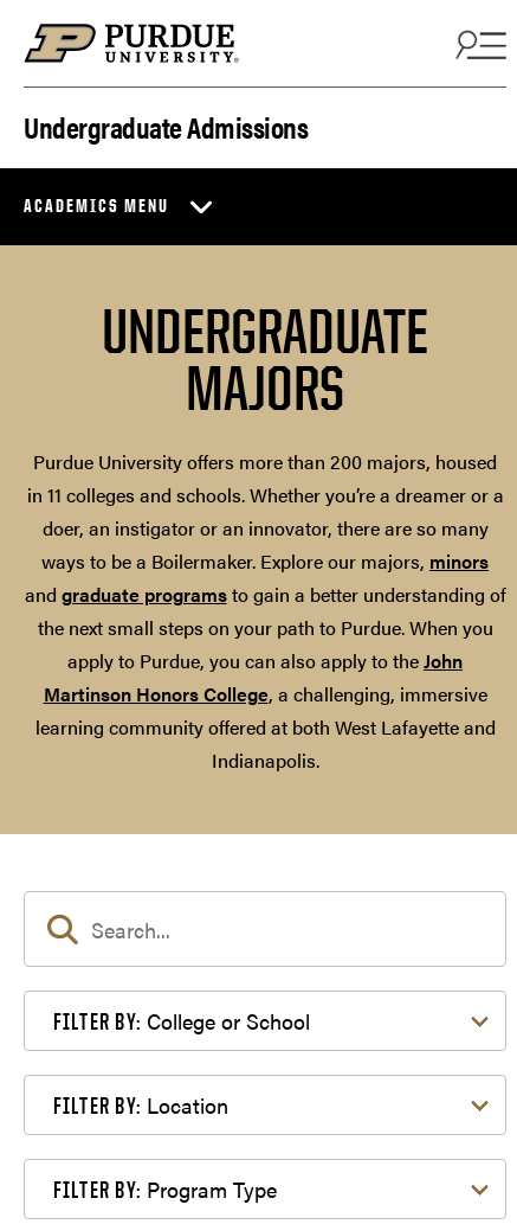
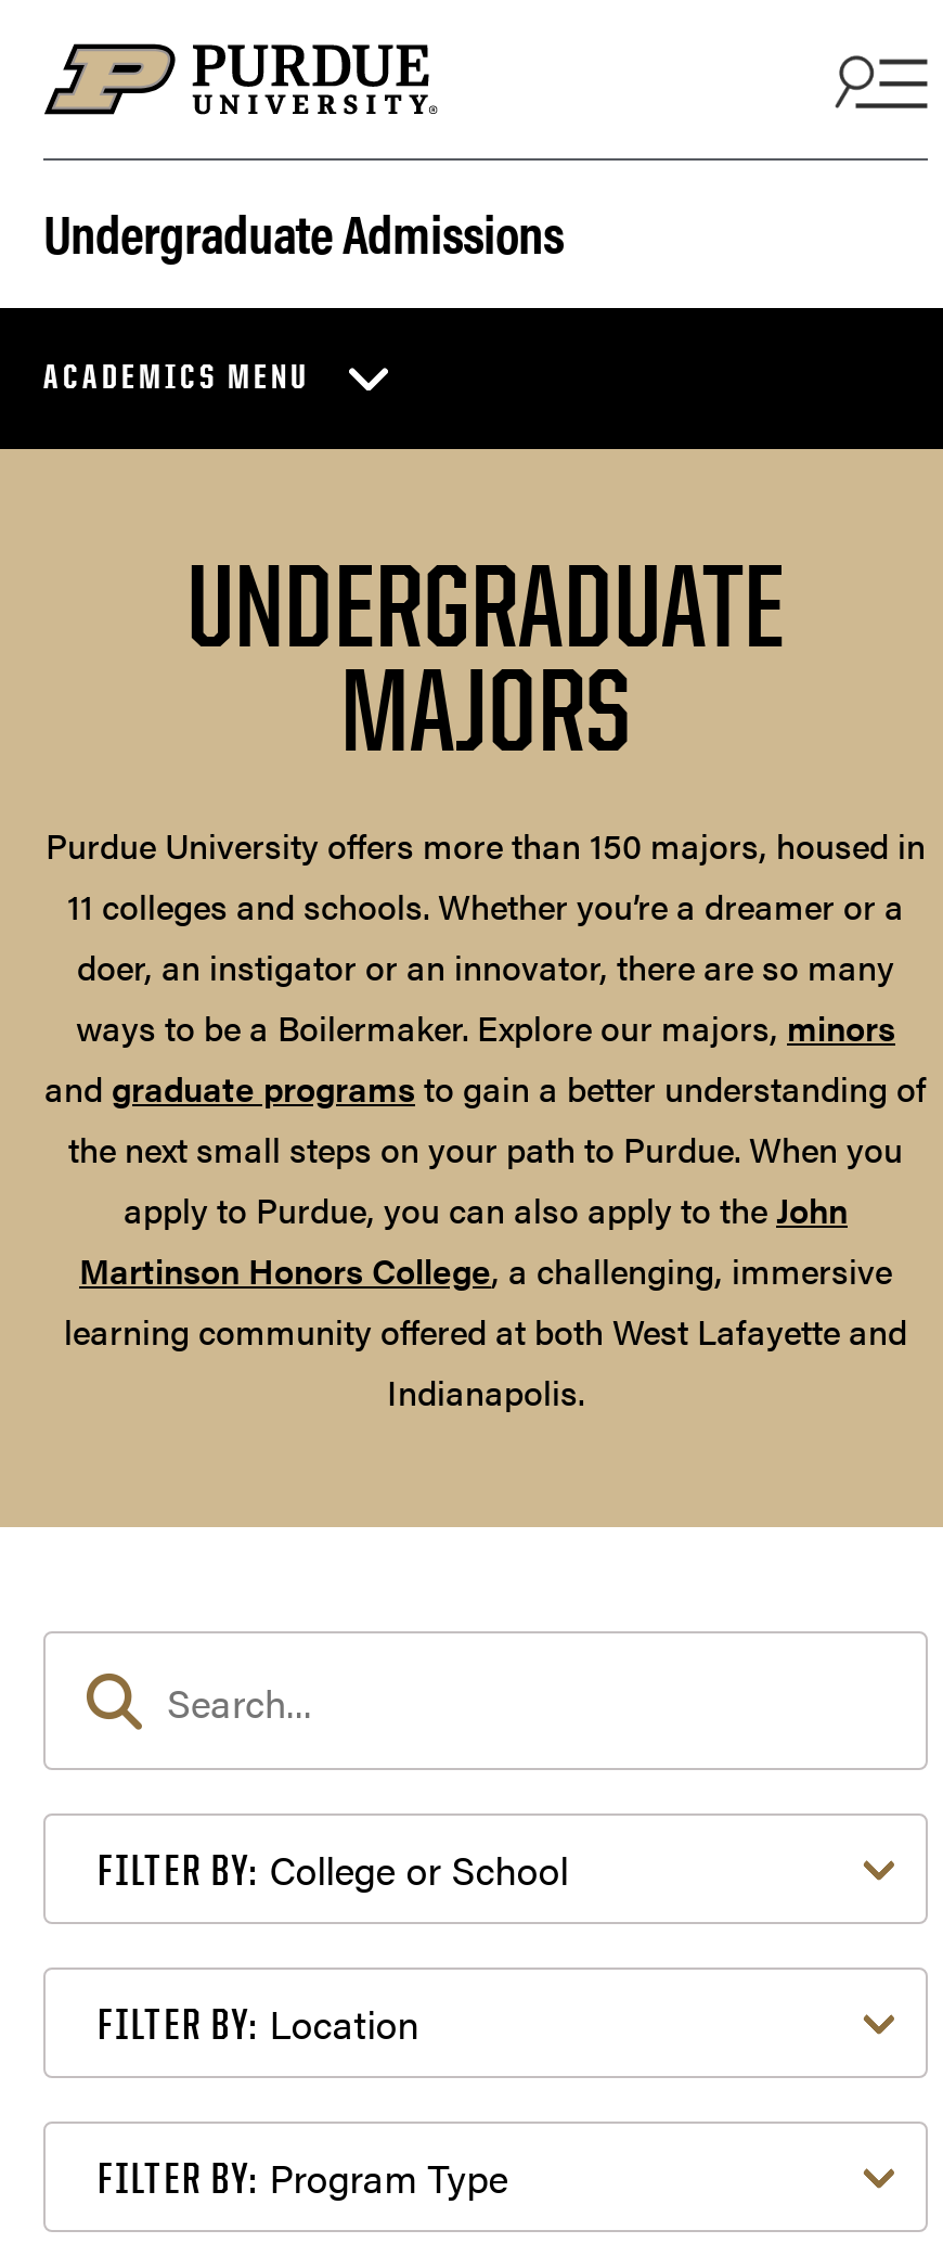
[27,448,503,509] Purdue University offers more than 200 majors, housed | in 11 colleges and schools. Whether you’re a dreamer or a -> [46,820,926,931] Purdue University offers more than 150 majors, housed in | 11 colleges and schools. Whether you’re a dreamer or a

